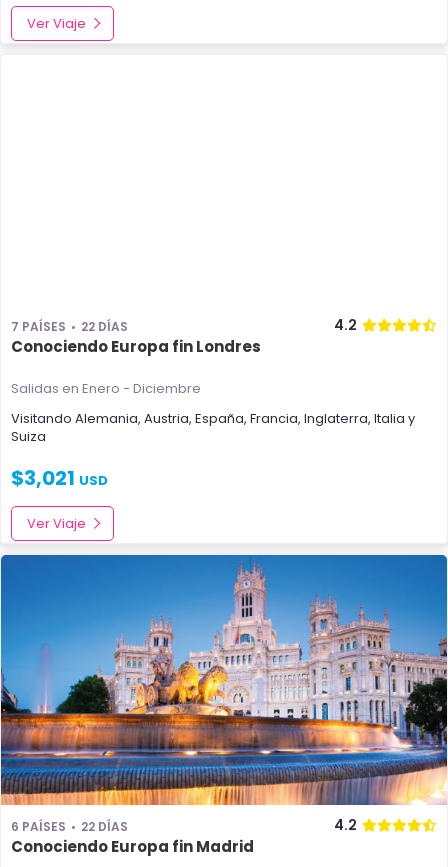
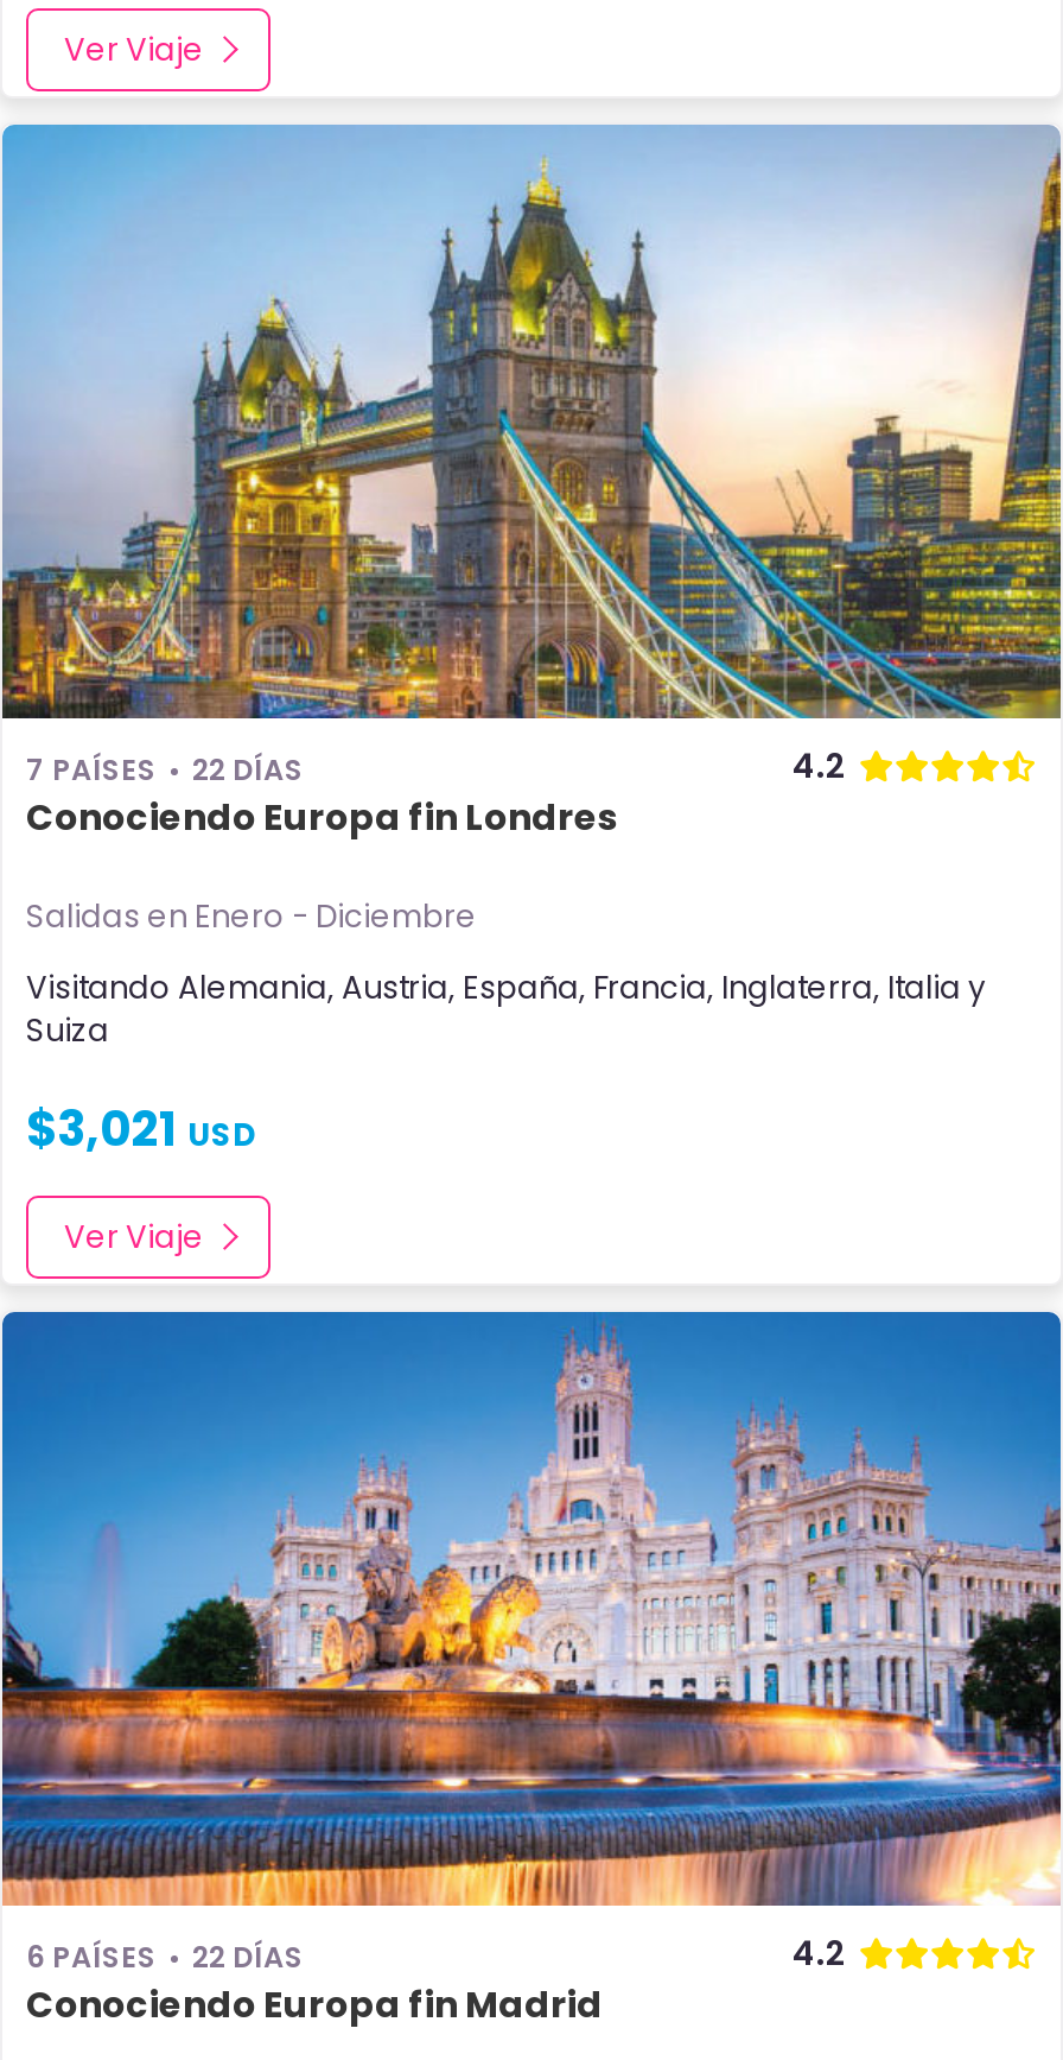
none -> [7,122,1056,721] [image]

